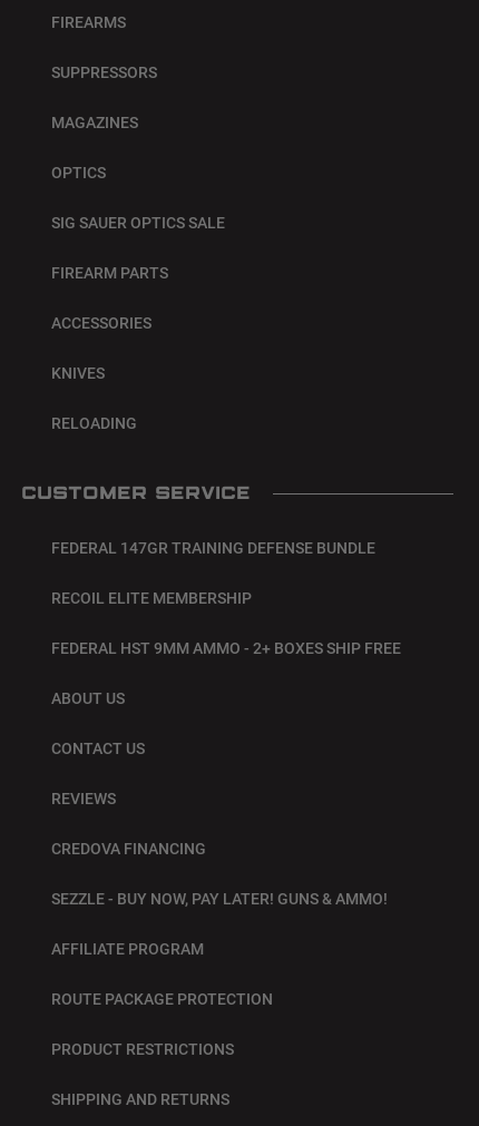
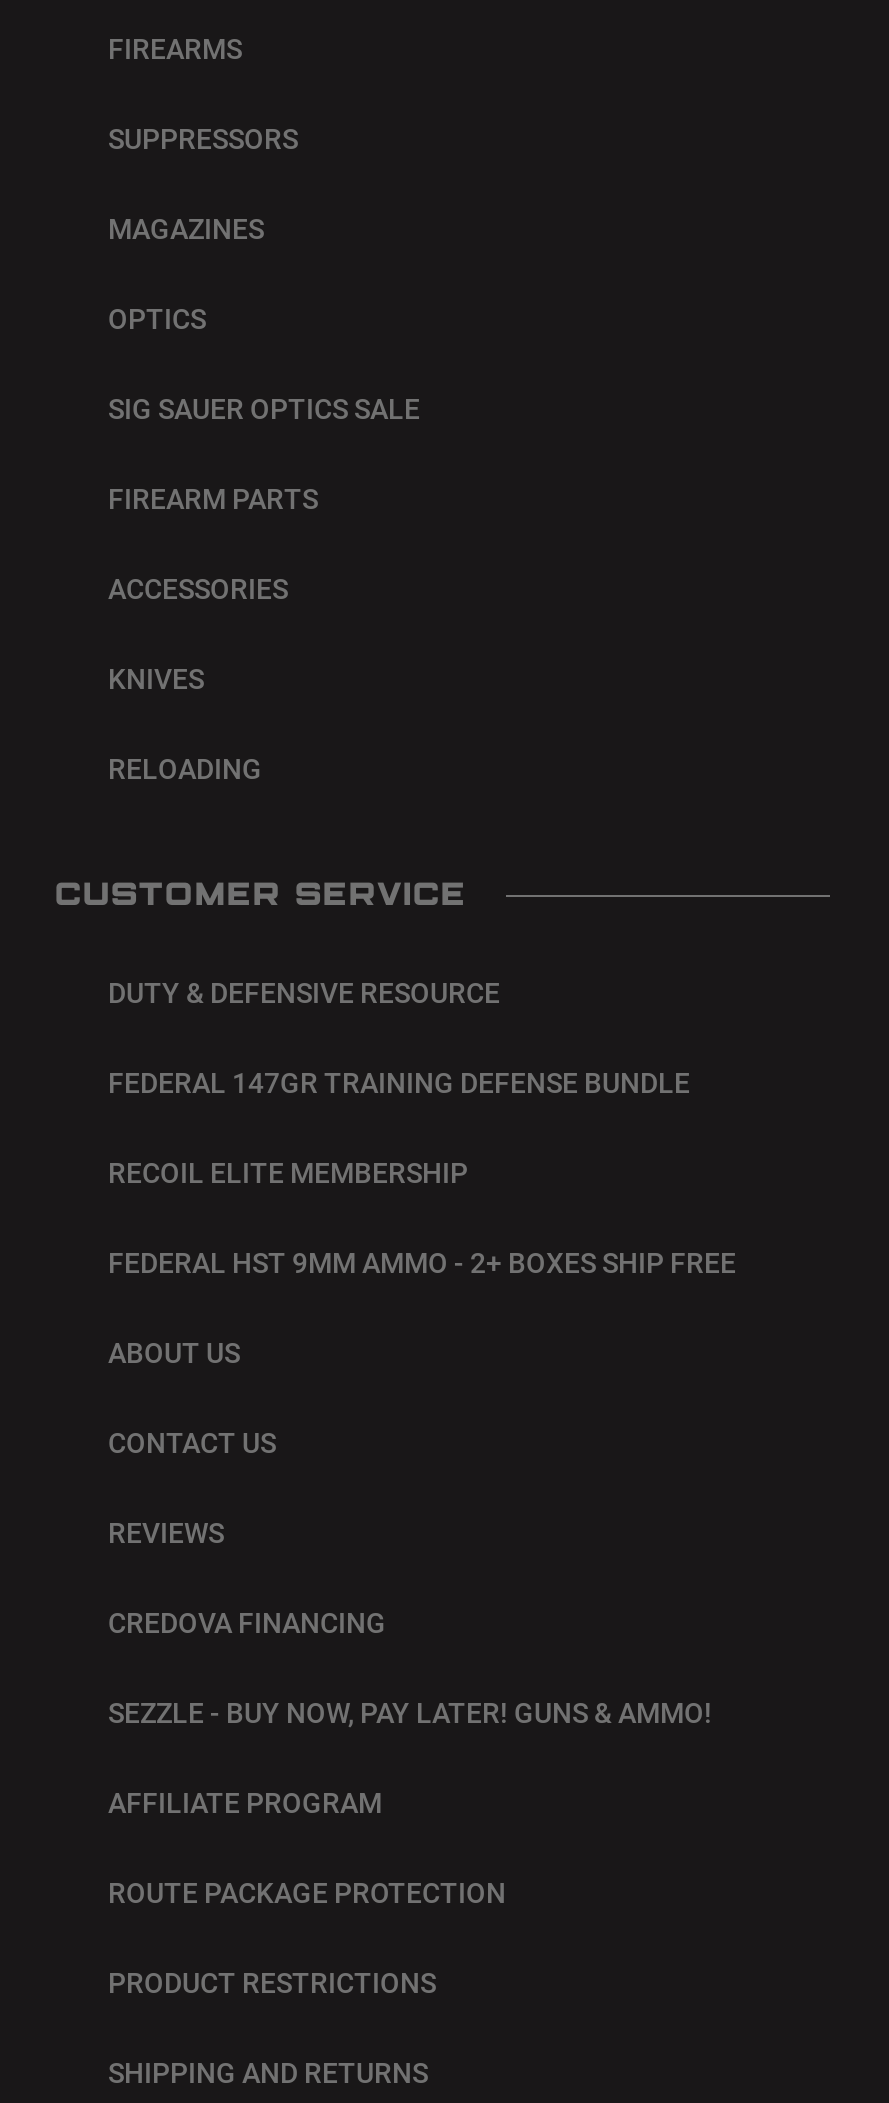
none -> [108,978,500,1010] DUTY & DEFENSIVE RESOURCE

